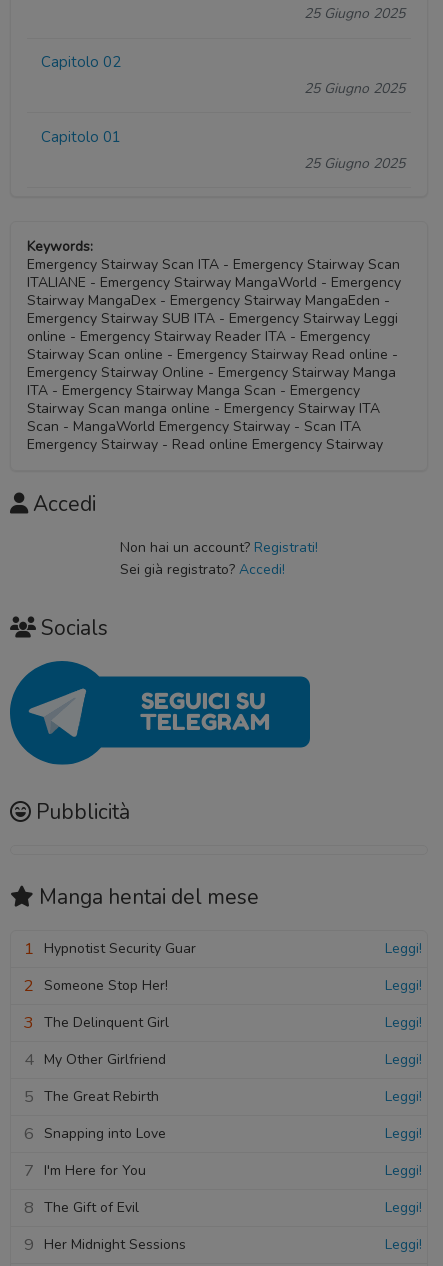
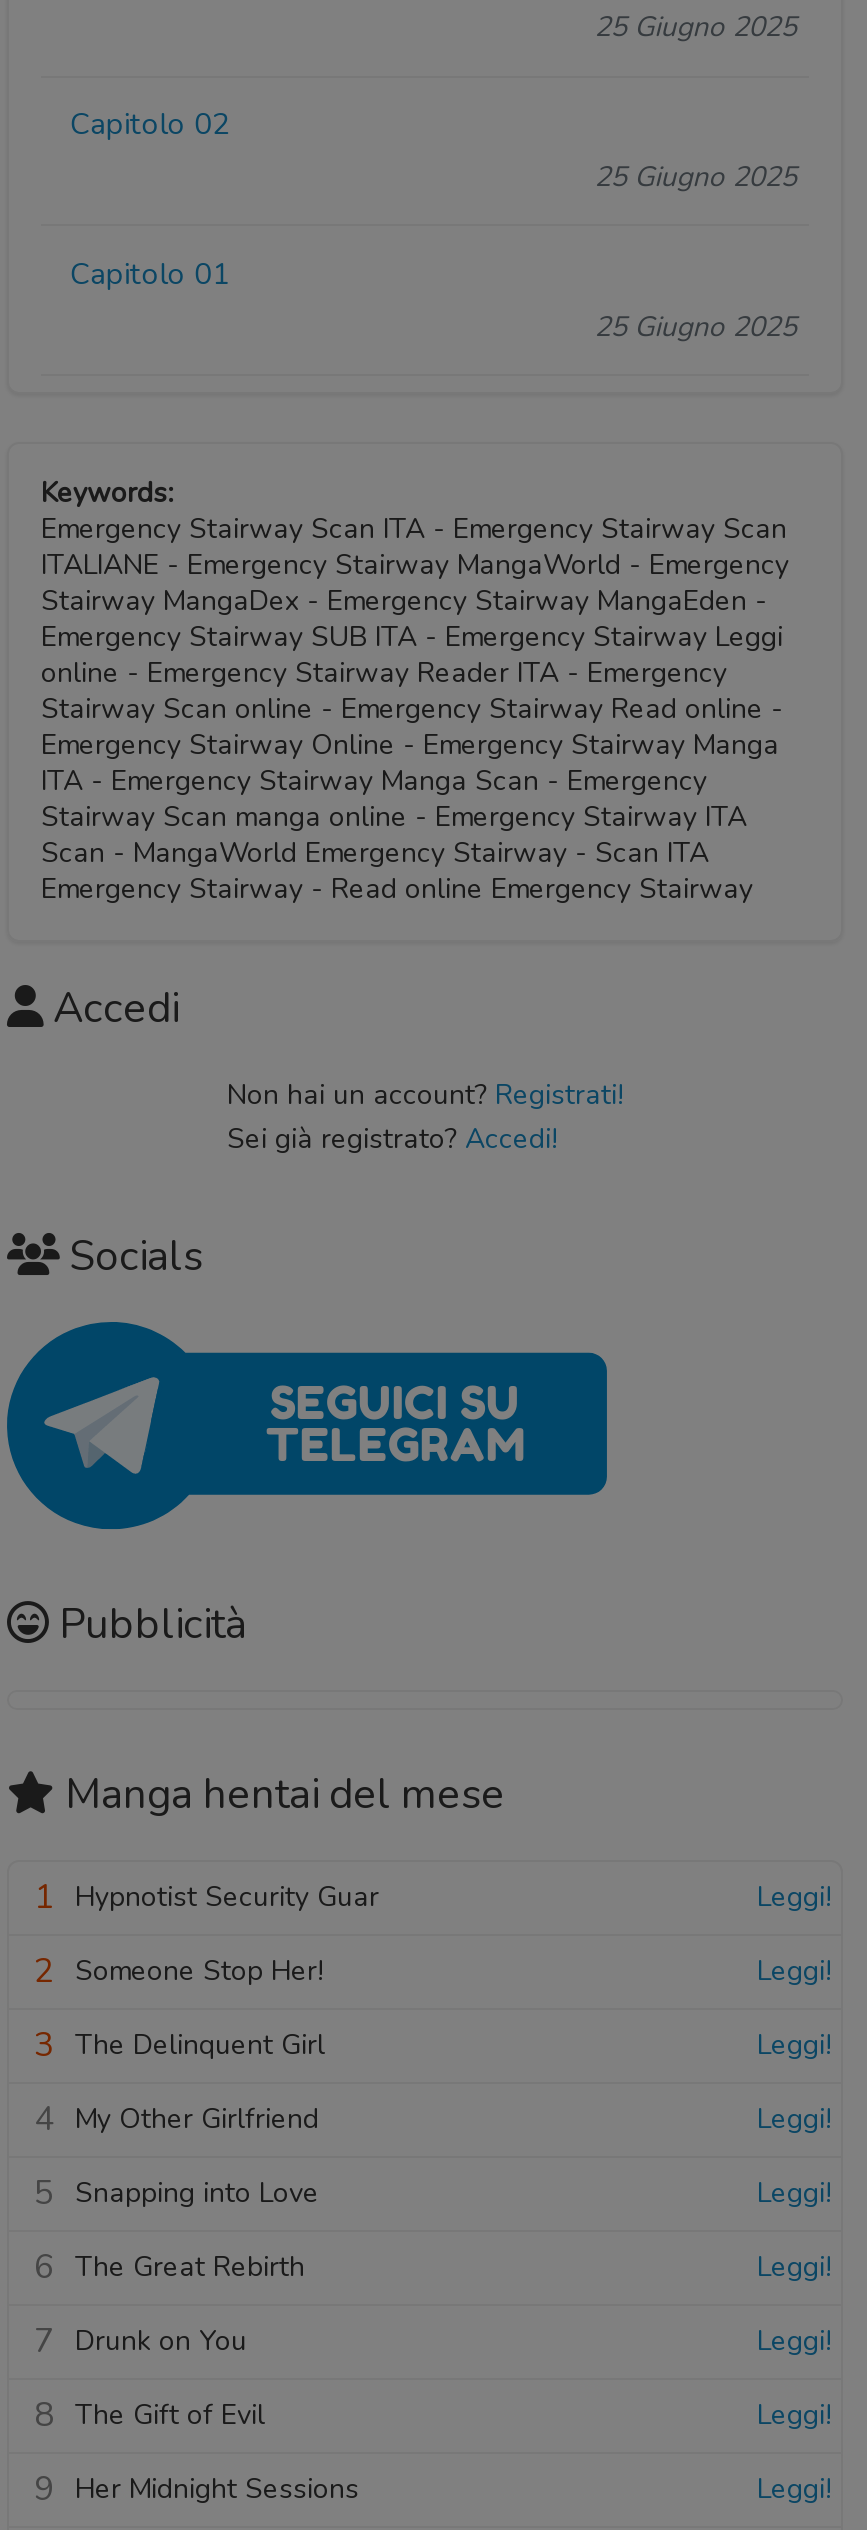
[23,1085,159,1108] 5 The Great Rebirth -> [34,2171,319,2217] 5 Snapping into Love
[23,1122,166,1145] 6 Snapping into Love -> [34,2245,305,2291] 6 The Great Rebirth
[23,1159,146,1182] 7 I'm Here for You -> [34,2319,247,2365] 7 Drunk on You

